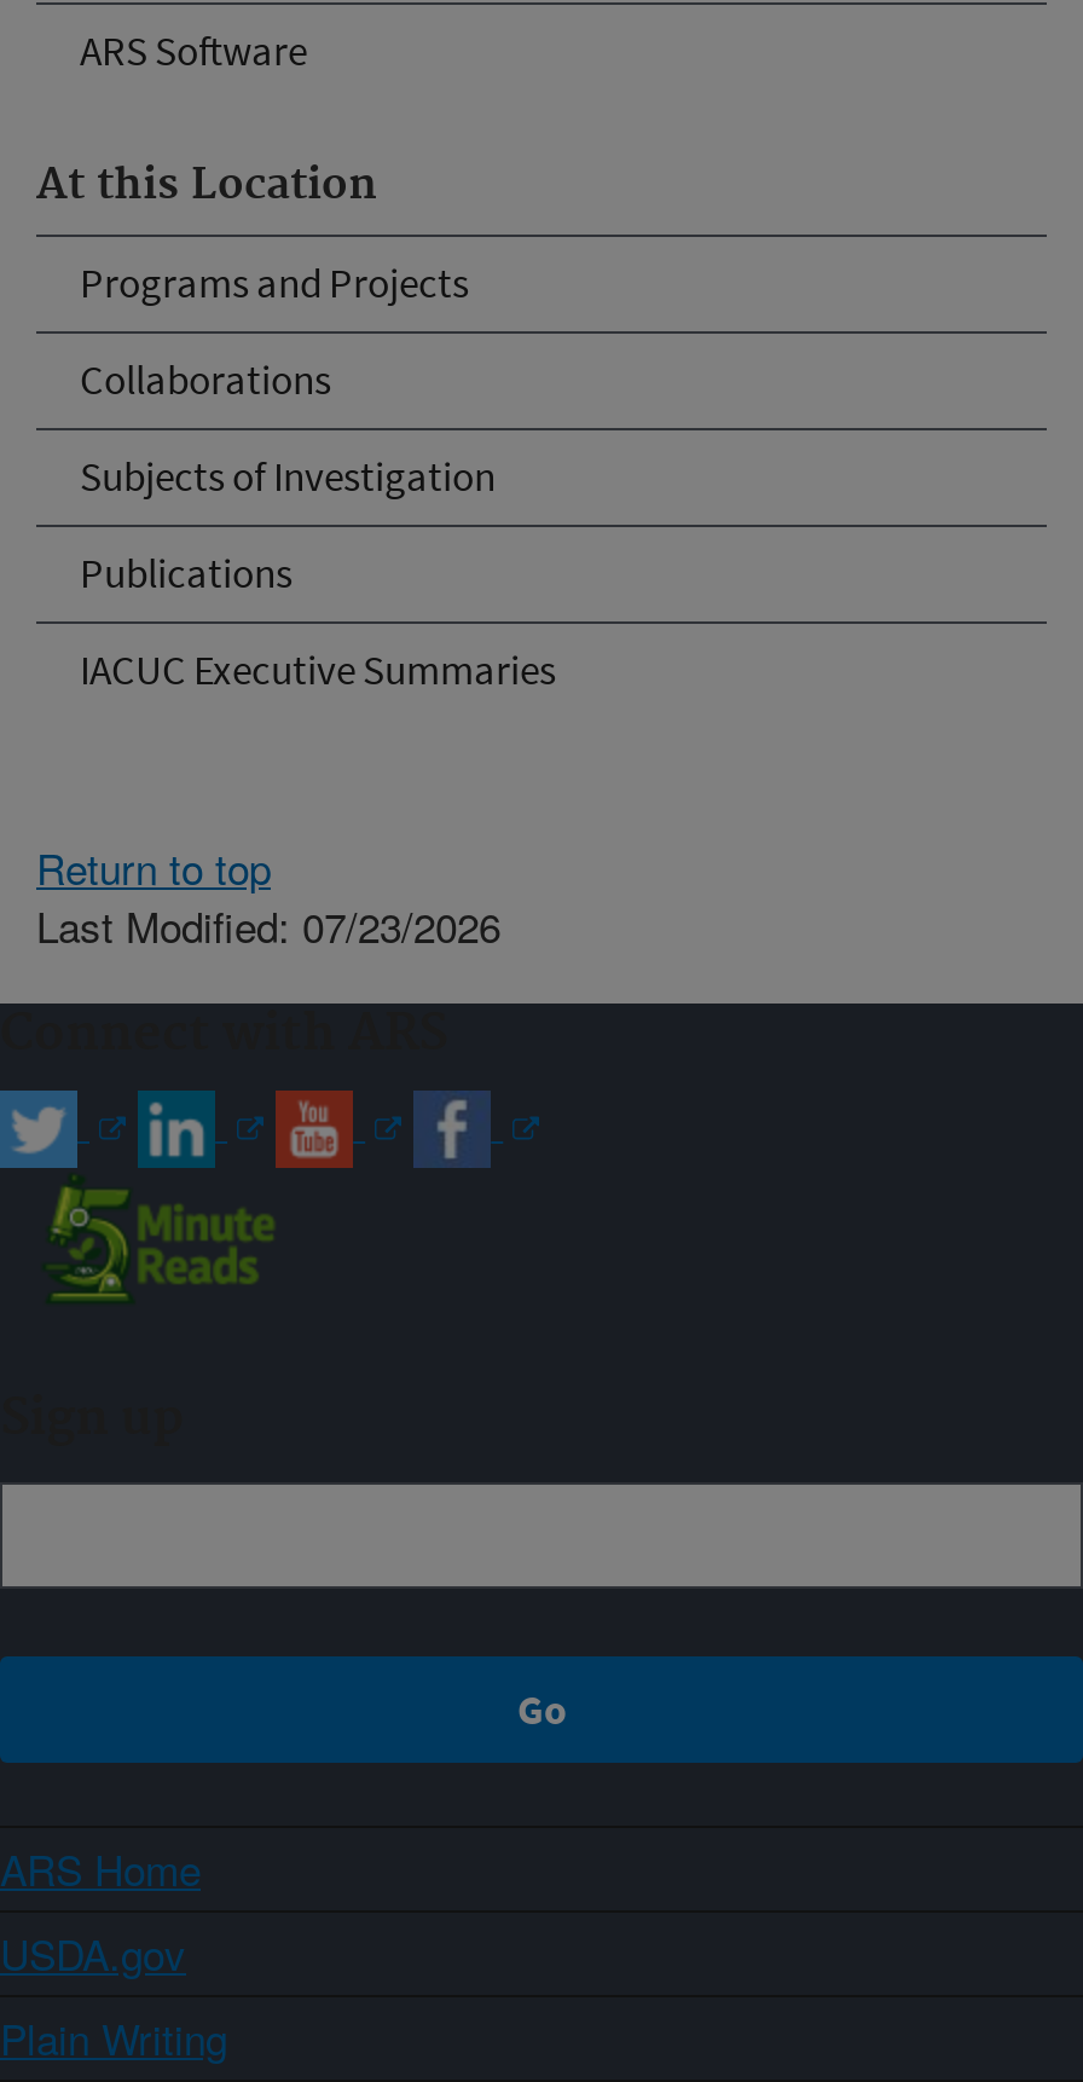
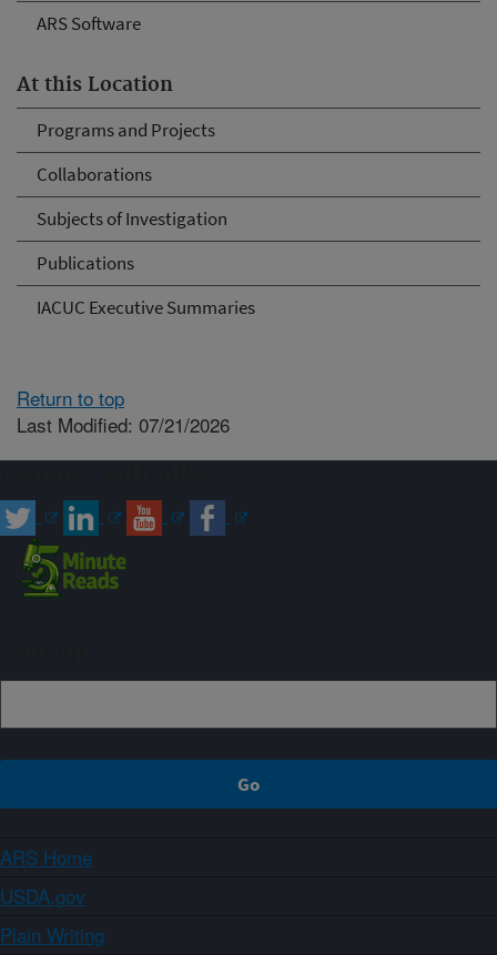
[36,893,500,954] Last Modified: 07/23/2026 -> [17,410,230,438] Last Modified: 07/21/2026

